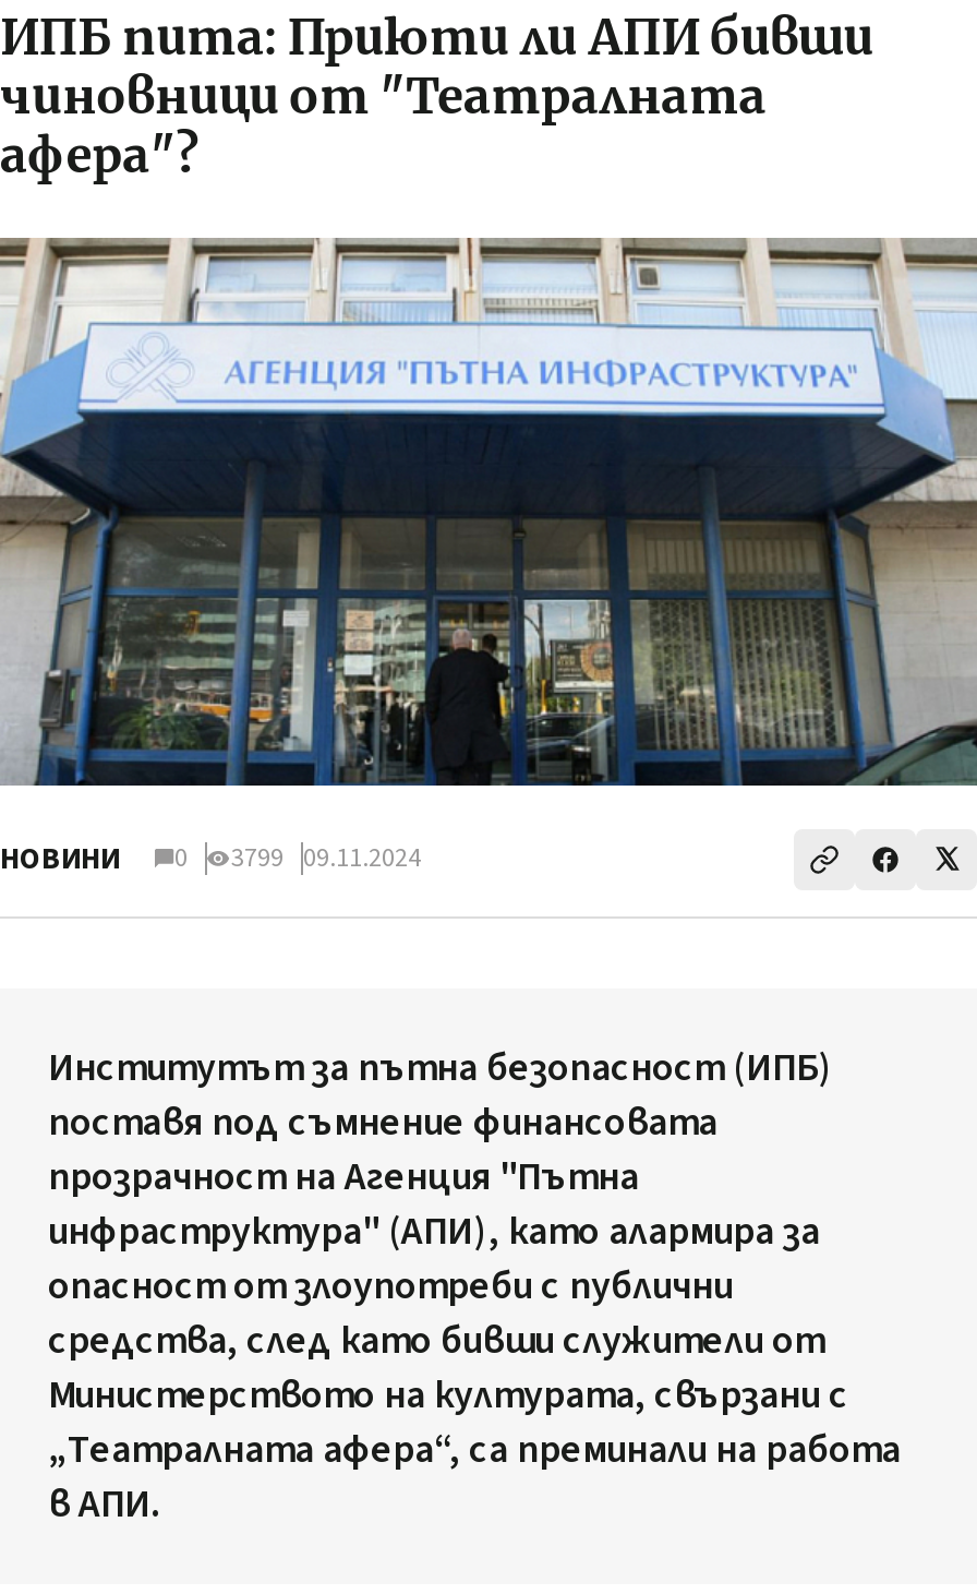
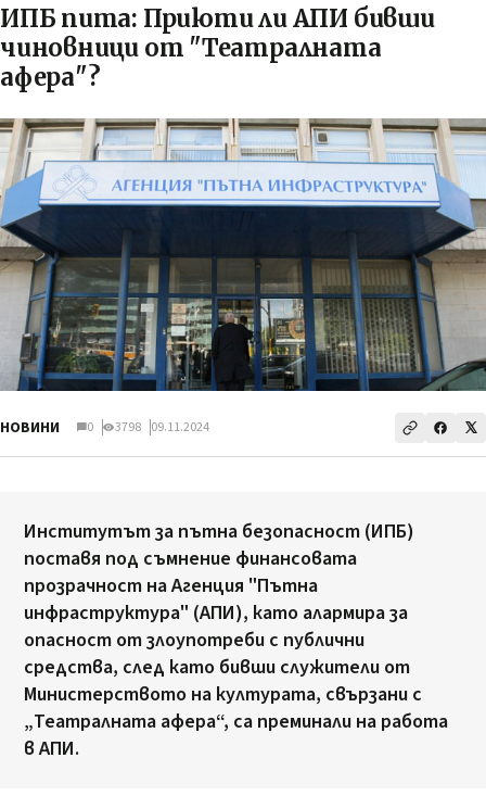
[0,838,421,881] НОВИНИ 0 3799 09.11.2024 -> [0,417,209,439] НОВИНИ 0 3798 09.11.2024

